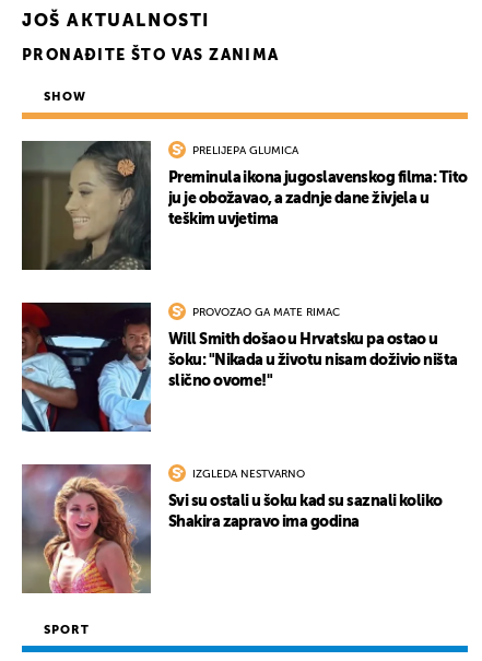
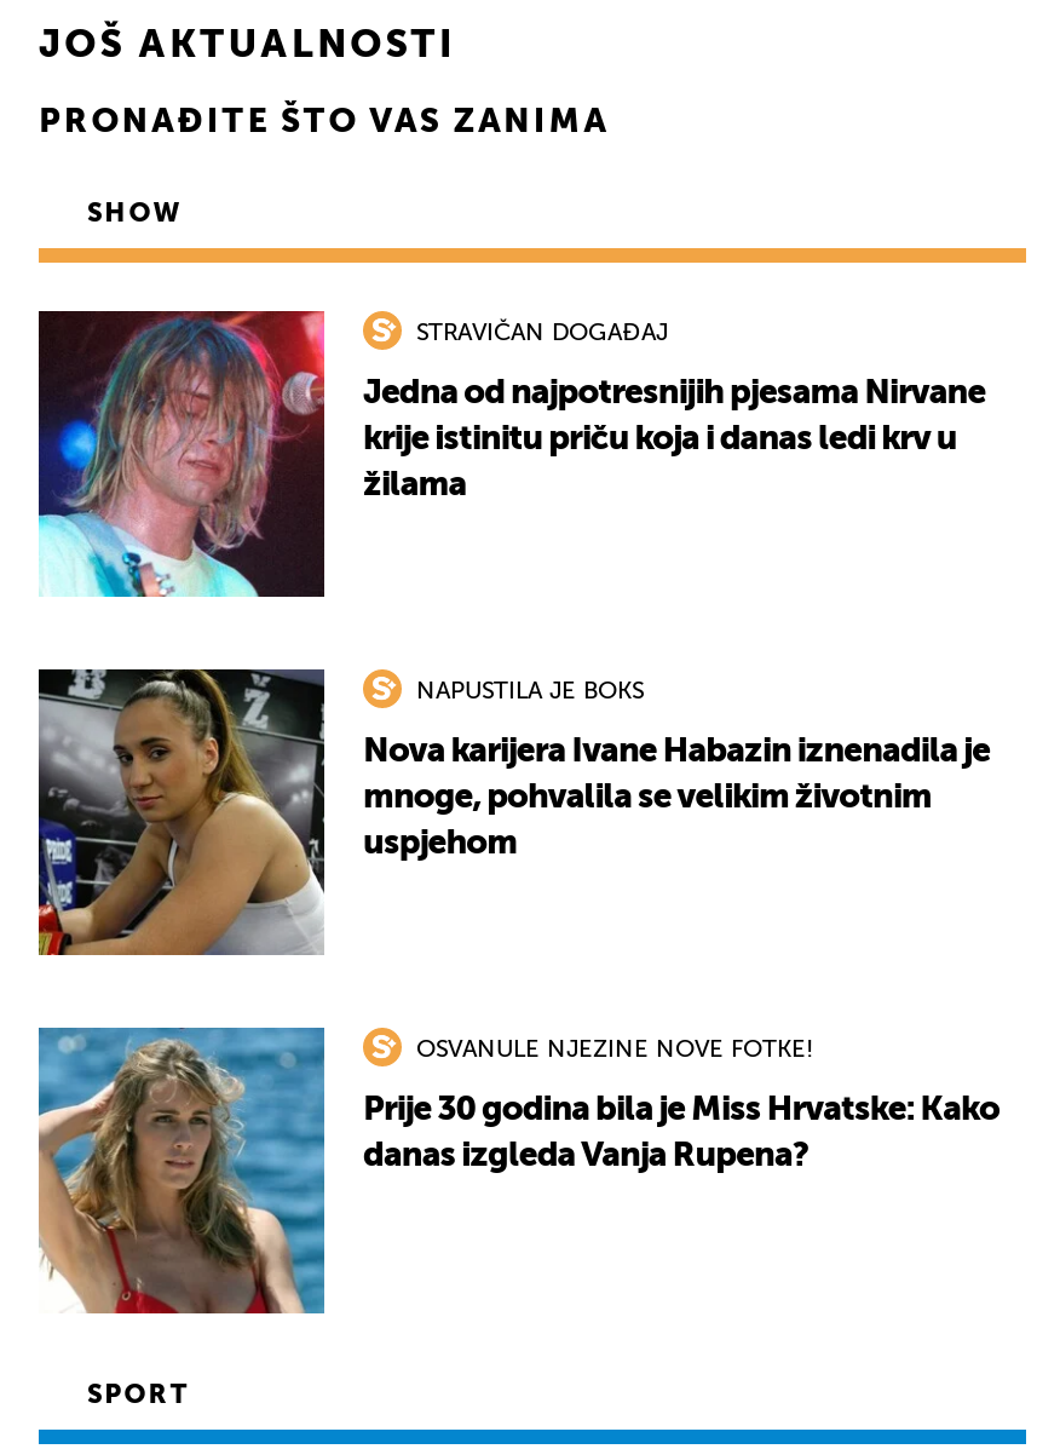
[21,140,467,271] [image] | Preminula ikona jugoslavenskog filma: Tito | ju je obožavao, a zadnje dane živjela u | teškim uvjetima -> [36,309,985,599] [image] | Jedna od najpotresnijih pjesama Nirvane | krije istinitu priču koja i danas ledi krv u | žilama
[192,146,298,156] PRELIJEPA GLUMICA -> [416,321,668,345] STRAVIČAN DOGAĐAJ
[21,302,457,433] [image] | Will Smith došao u Hrvatsku pa ostao u | šoku: "Nikada u životu nisam doživio ništa | slično ovome!" -> [36,667,990,958] [image] | Nova karijera Ivane Habazin iznenadila je | mnoge, pohvalila se velikim životnim | uspjehom
[192,307,340,318] PROVOZAO GA MATE RIMAC -> [416,680,644,704] NAPUSTILA JE BOKS
[21,463,442,594] [image] | Svi su ostali u šoku kad su saznali koliko | Shakira zapravo ima godina -> [36,1025,999,1316] [image] | Prije 30 godina bila je Miss Hrvatske: Kako | danas izgleda Vanja Rupena?
[192,469,305,480] IZGLEDA NESTVARNO -> [416,1038,813,1062] OSVANULE NJEZINE NOVE FOTKE!

